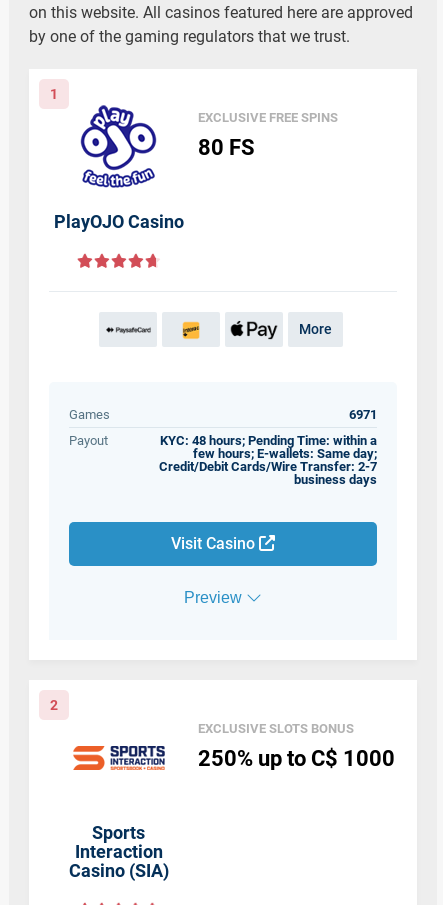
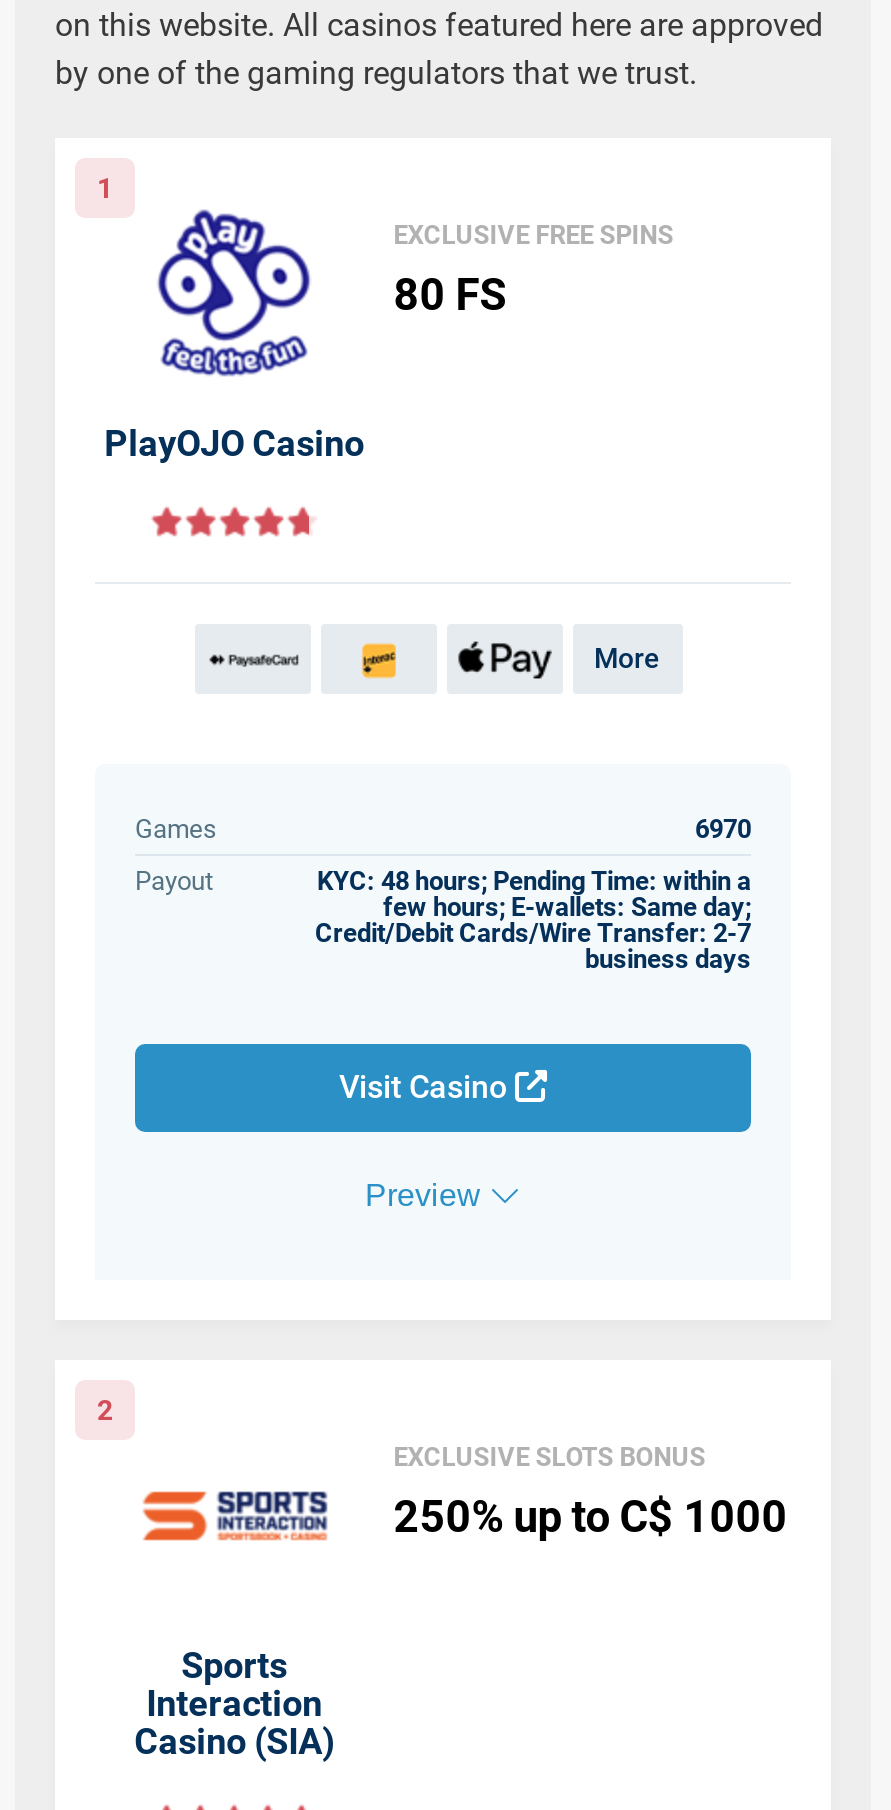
[349,407,377,422] 6971 -> [695,814,751,844] 6970

